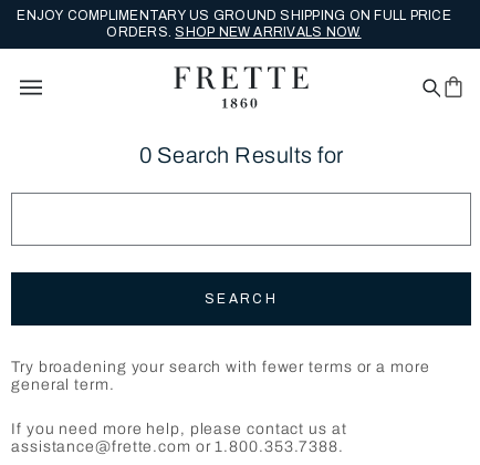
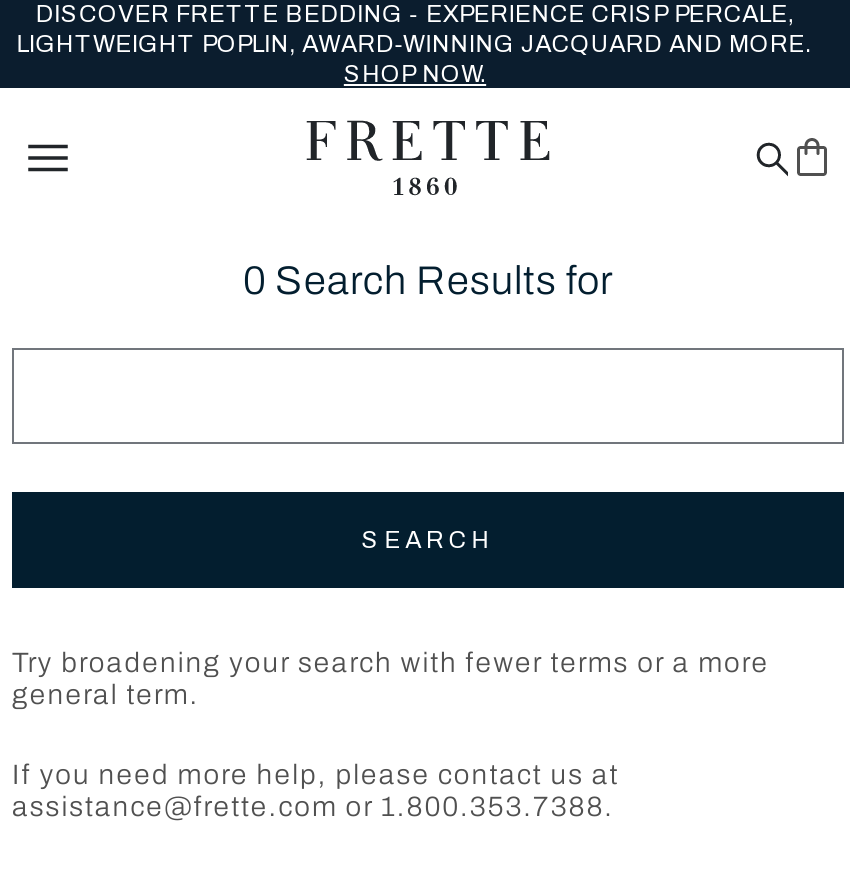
[17,8,451,40] ENJOY COMPLIMENTARY US GROUND SHIPPING ON FULL PRICE | ORDERS. SHOP NEW ARRIVALS NOW. -> [17,0,813,87] DISCOVER FRETTE BEDDING - EXPERIENCE CRISP PERCALE, | LIGHTWEIGHT POPLIN, AWARD-WINNING JACQUARD AND MORE. | SHOP NOW.

